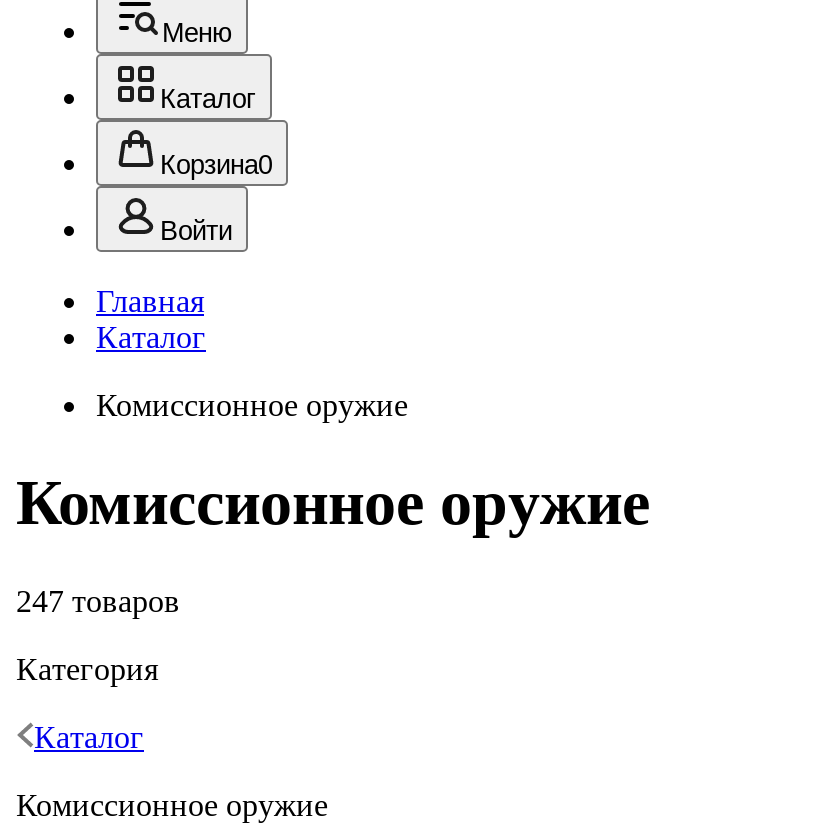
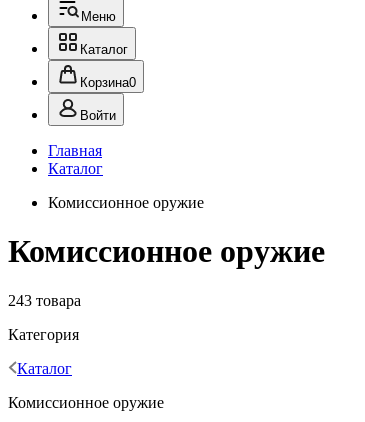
[16,584,180,618] 247 товаров -> [8,292,81,309] 243 товара

